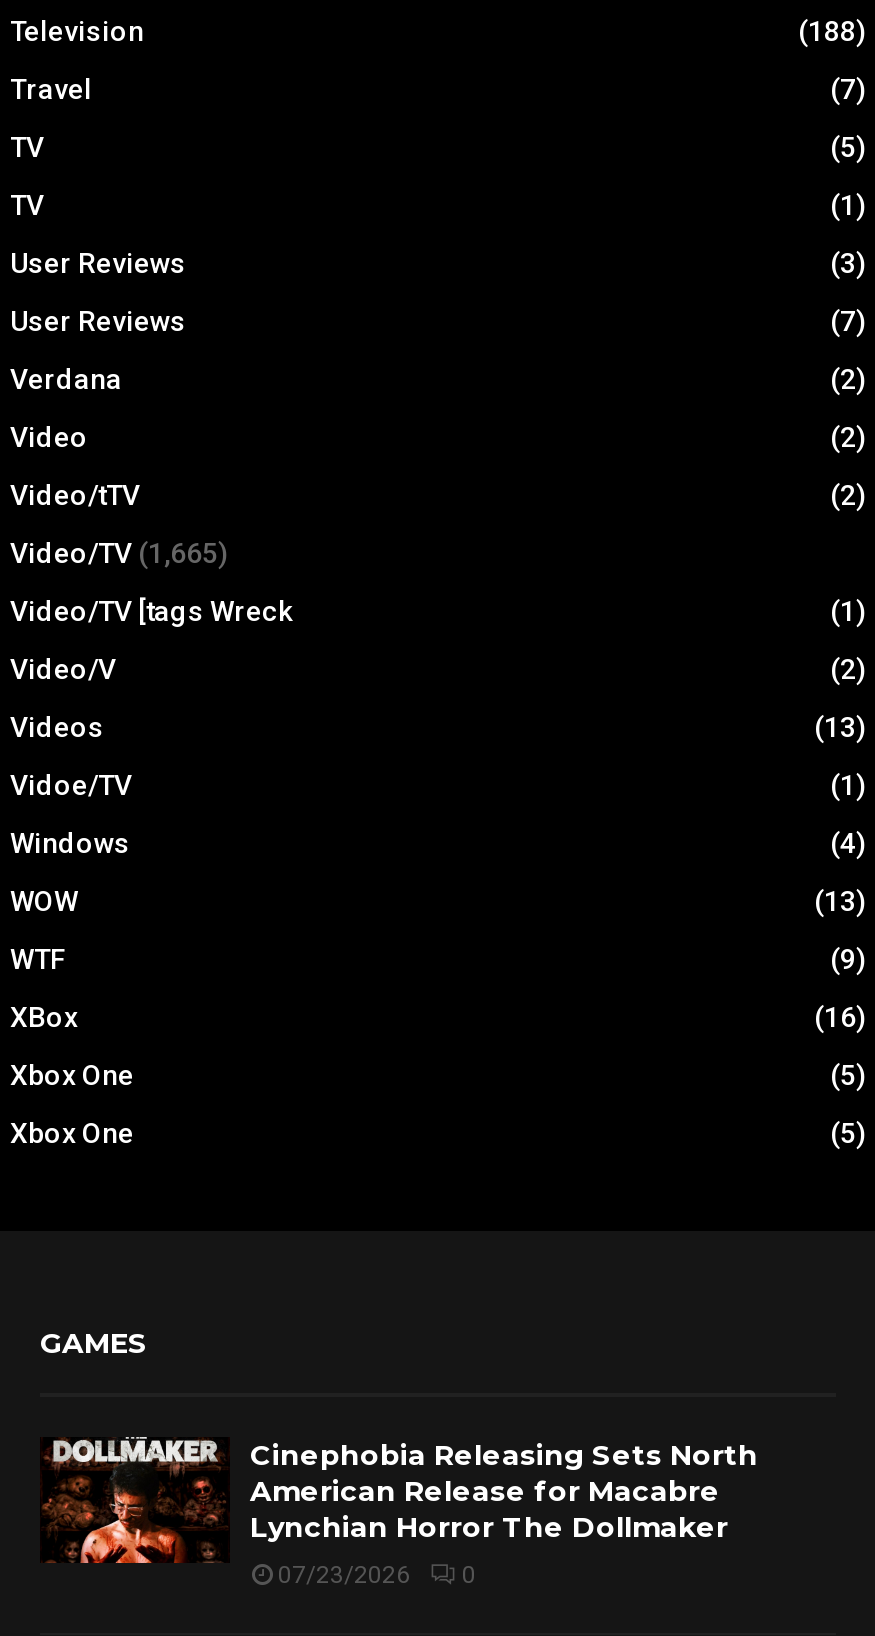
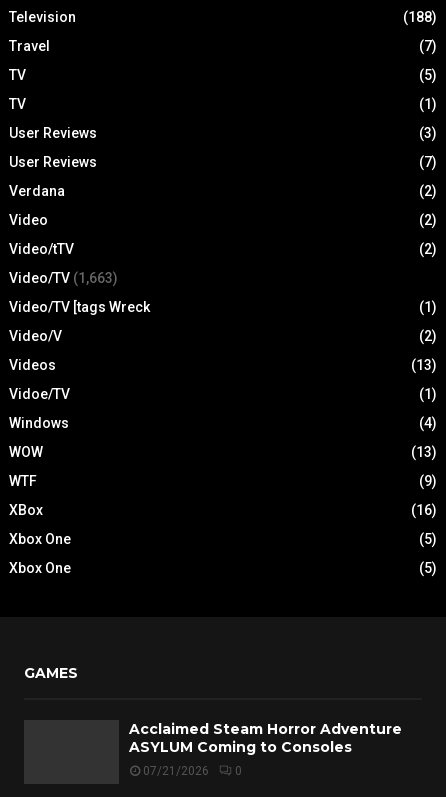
[10,537,228,569] Video/TV (1,665) -> [9,270,118,286] Video/TV (1,663)
[40,1436,228,1596] [image] -> none
[250,1437,758,1589] Cinephobia Releasing Sets North | American Release for Macabre | Lynchian Horror The Dollmaker | 07/23/2026 -> [129,720,402,778] Acclaimed Steam Horror Adventure | ASYLUM Coming to Consoles | 07/21/2026

